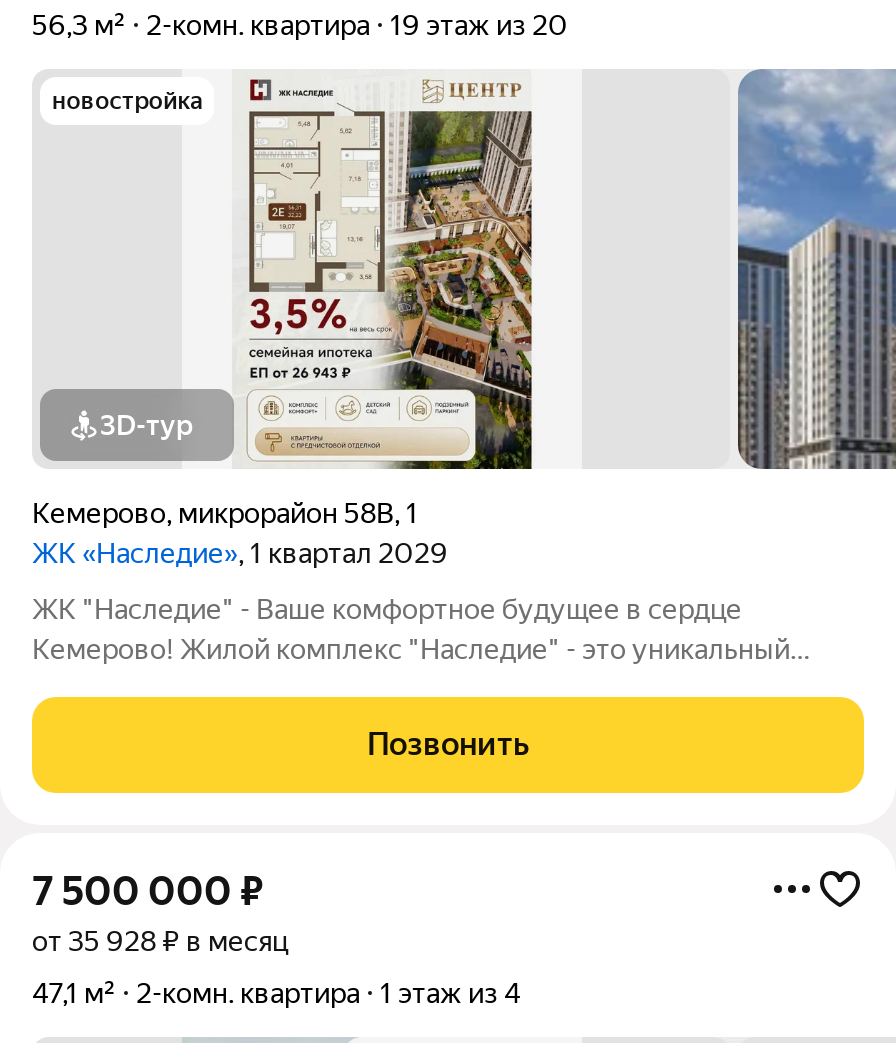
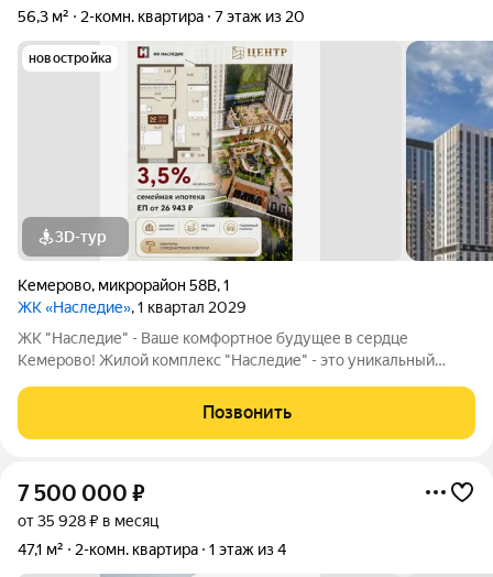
[390,9,568,41] 19 этаж из 20 -> [215,7,305,25] 7 этаж из 20

